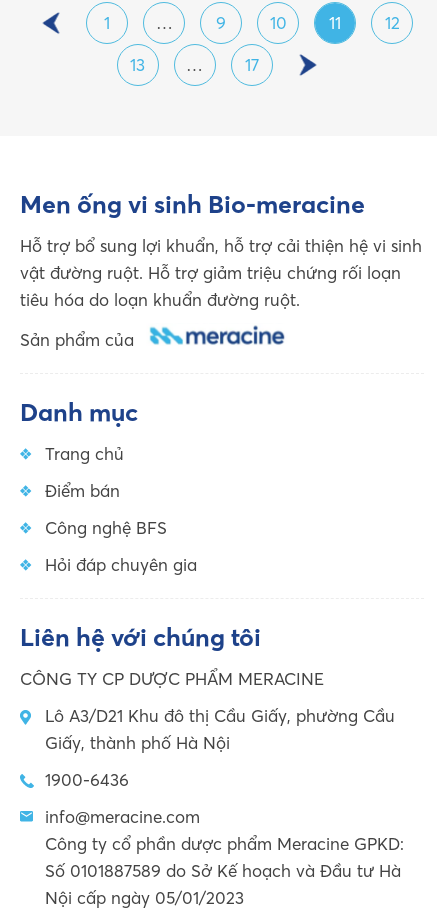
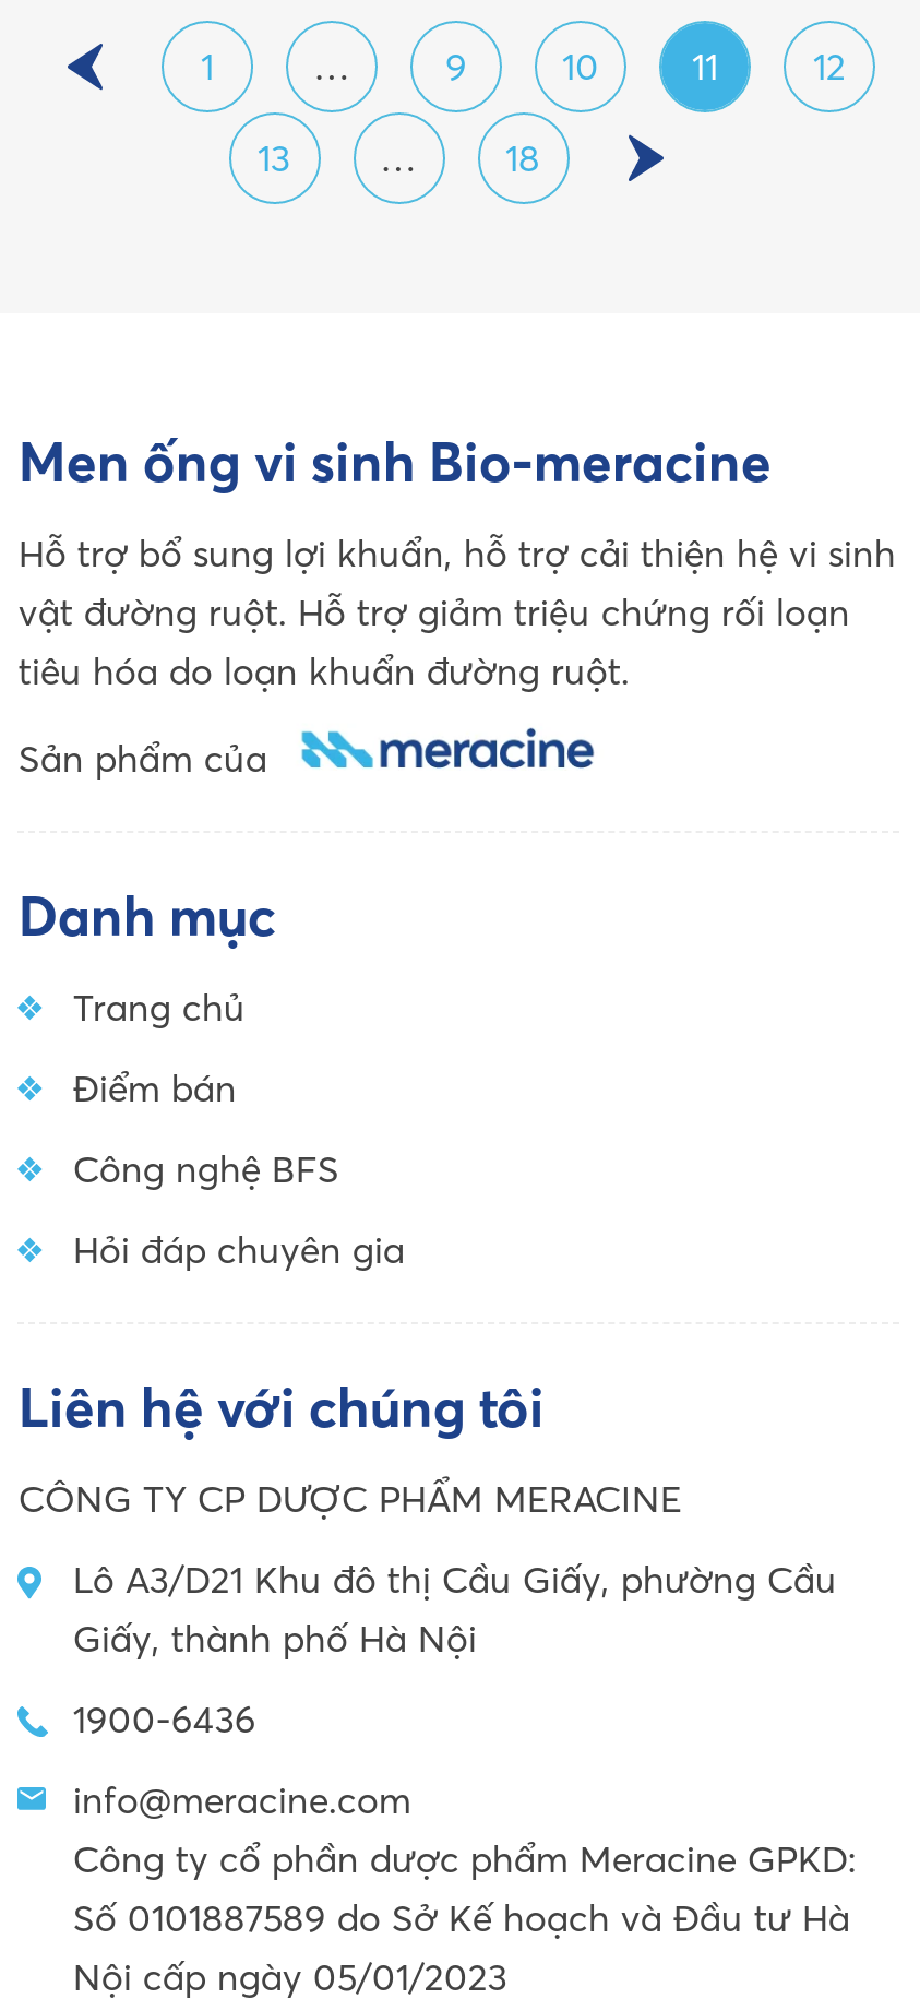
[244,54,258,75] 17 -> [505,134,540,180] 18

